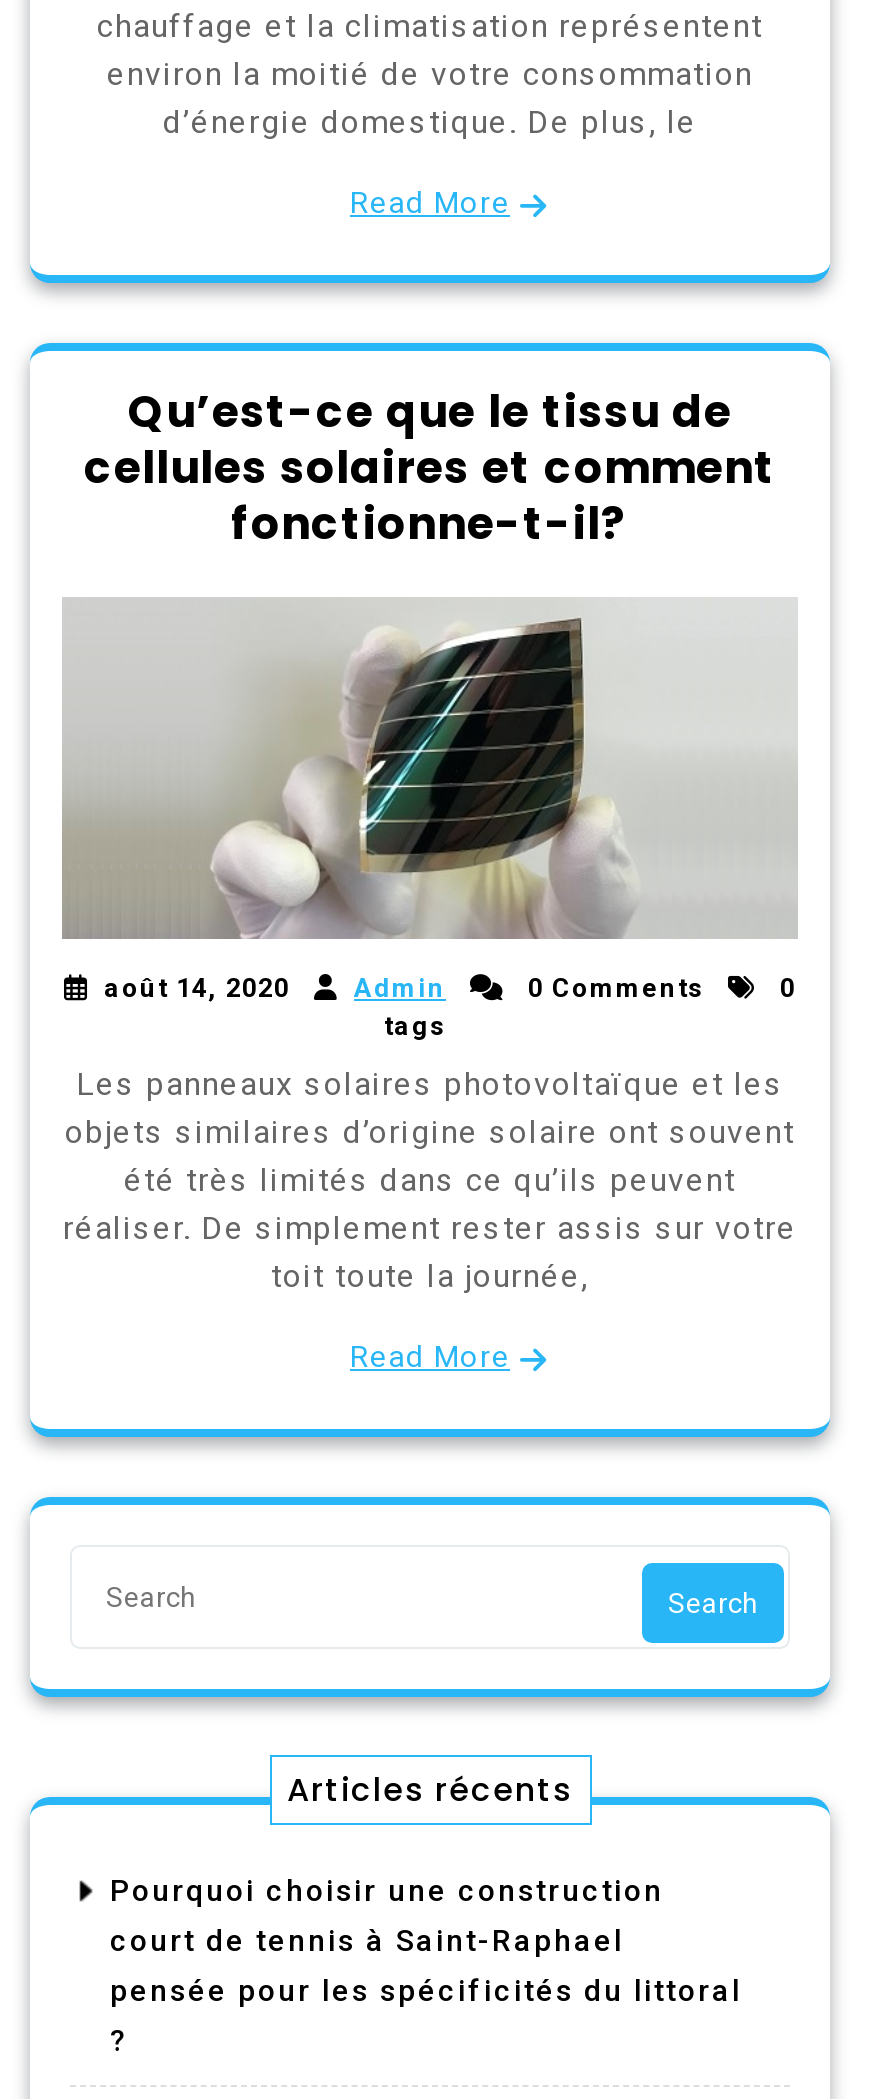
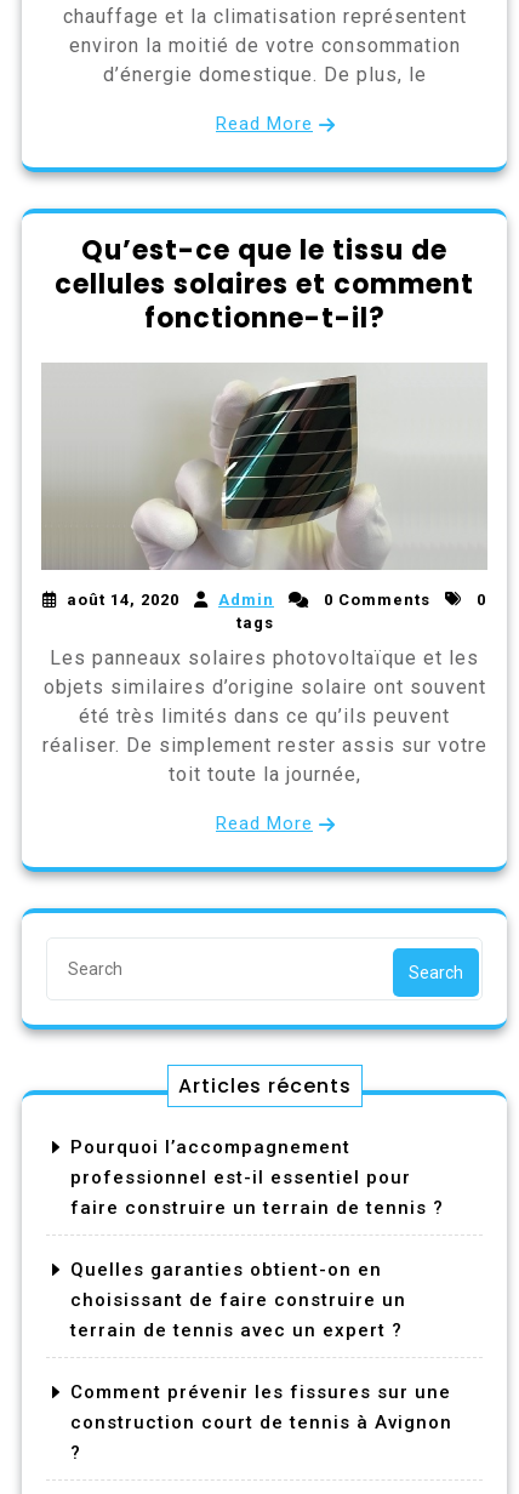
[110,1874,742,2010] Pourquoi choisir une construction | court de tennis à Saint-Raphael | pensée pour les spécificités du littoral -> [70,1136,452,1433] Pourquoi l’accompagnement | professionnel est-il essentiel pour | faire construire un terrain de tennis ? | Quelles garanties obtient-on en | choisissant de faire construire un | terrain de tennis avec un expert ? | Comment prévenir les fissures sur une | construction court de tennis à Avignon

